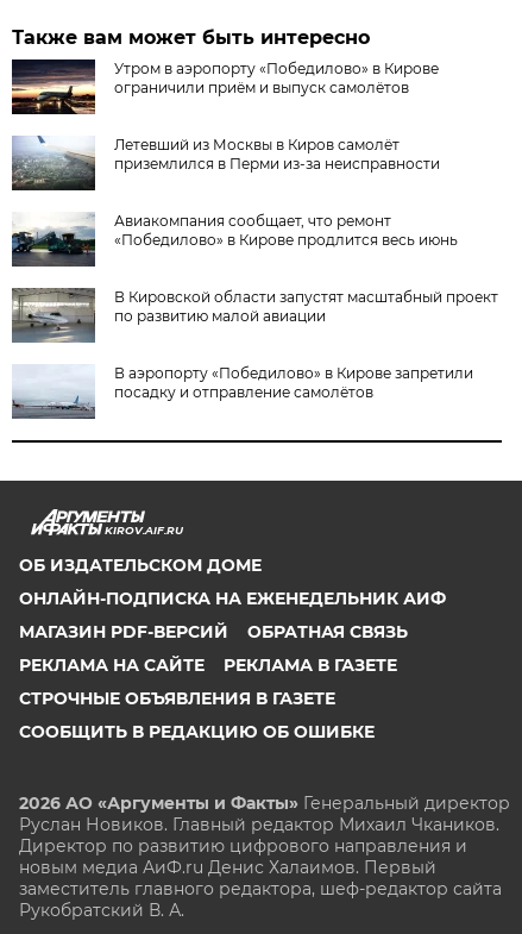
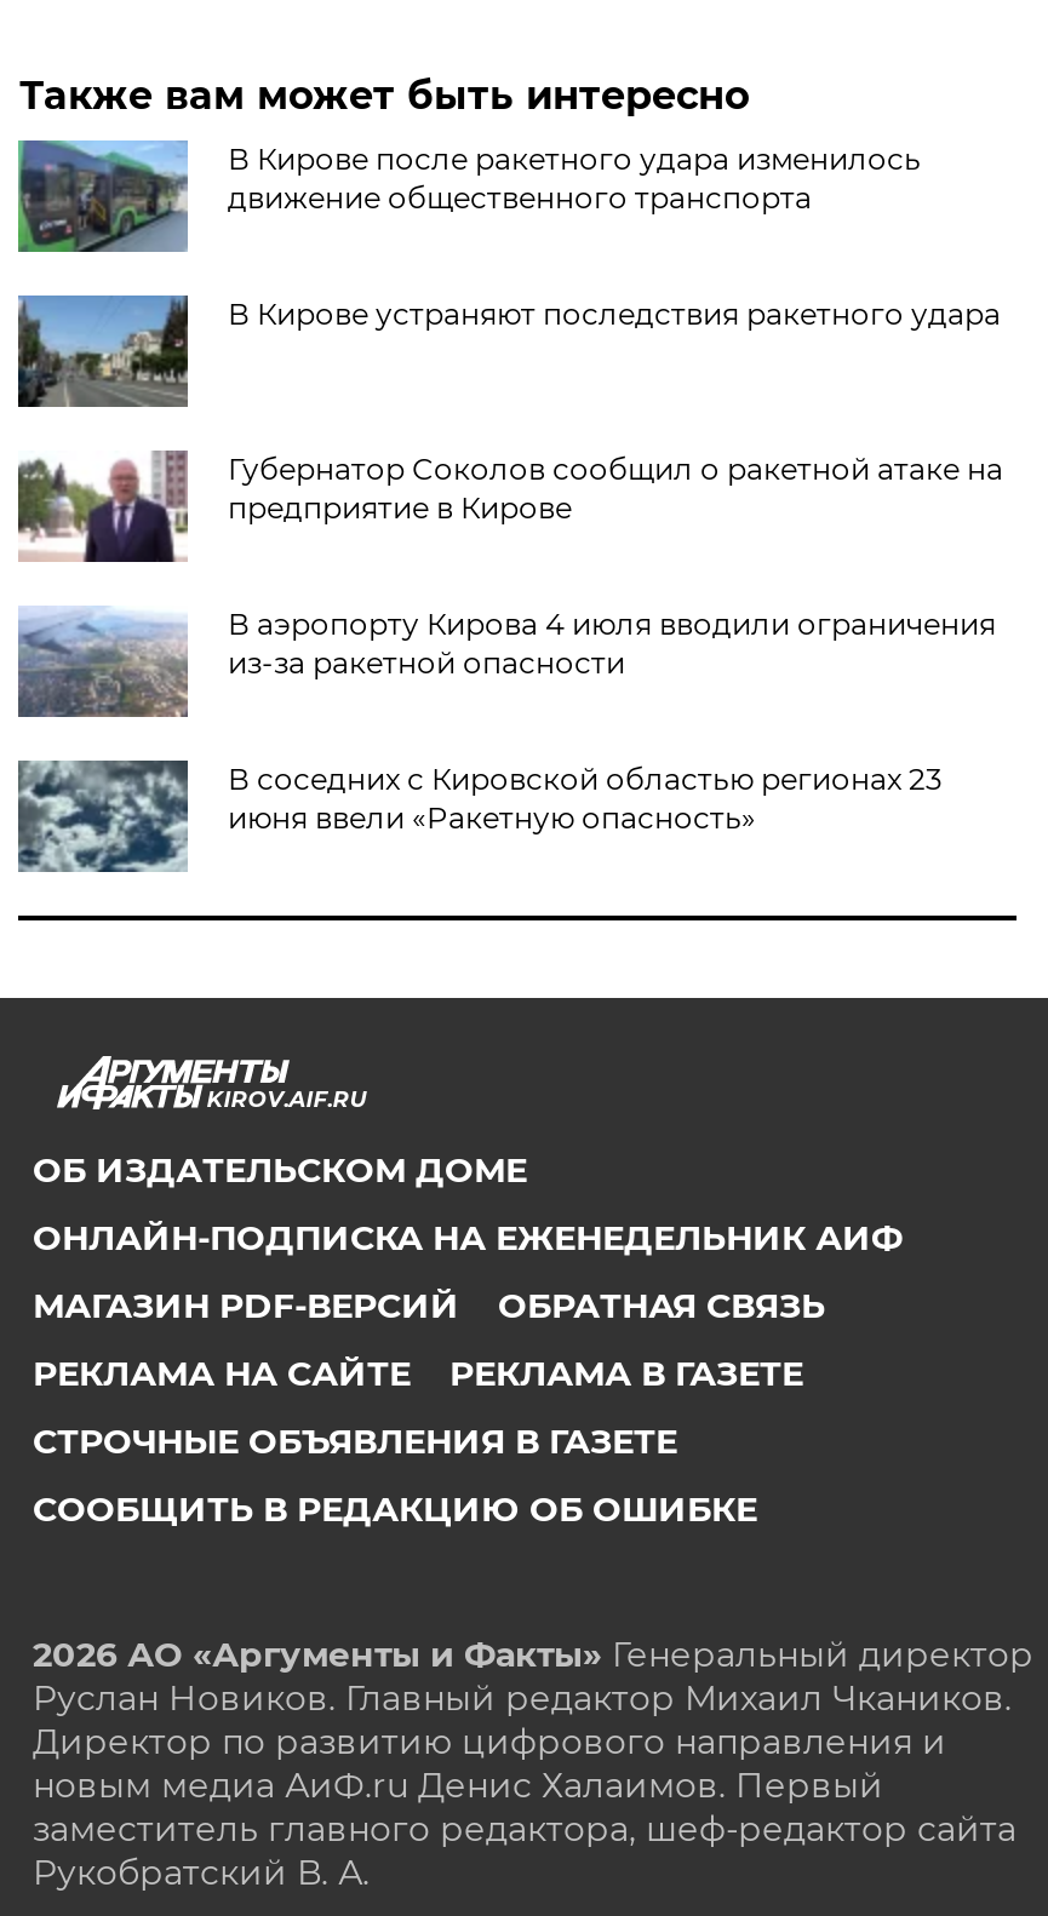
[11,58,439,115] [image] | Утром в аэропорту «Победилово» в Кирове | ограничили приём и выпуск самолётов -> [16,138,921,254] [image] | В Кирове после ракетного удара изменилось | движение общественного транспорта
[11,136,440,192] [image] | Летевший из Москвы в Киров самолёт | приземлился в Перми из-за неисправности -> [18,293,1001,409] [image] | В Кирове устраняют последствия ракетного удара
[11,212,458,268] [image] | Авиакомпания сообщает, что ремонт | «Победилово» в Кирове продлится весь июнь -> [16,450,1003,562] [image] | Губернатор Соколов сообщил о ракетной атаке на | предприятие в Кирове
[11,287,499,343] [image] | В Кировской области запустят масштабный проект | по развитию малой авиации -> [18,605,996,717] [image] | В аэропорту Кирова 4 июля вводили ограничения | из-за ракетной опасности
[12,364,474,419] [image] | В аэропорту «Победилово» в Кирове запретили | посадку и отправление самолётов -> [16,758,942,872] [image] | В соседних с Кировской областью регионах 23 | июня ввели «Ракетную опасность»

